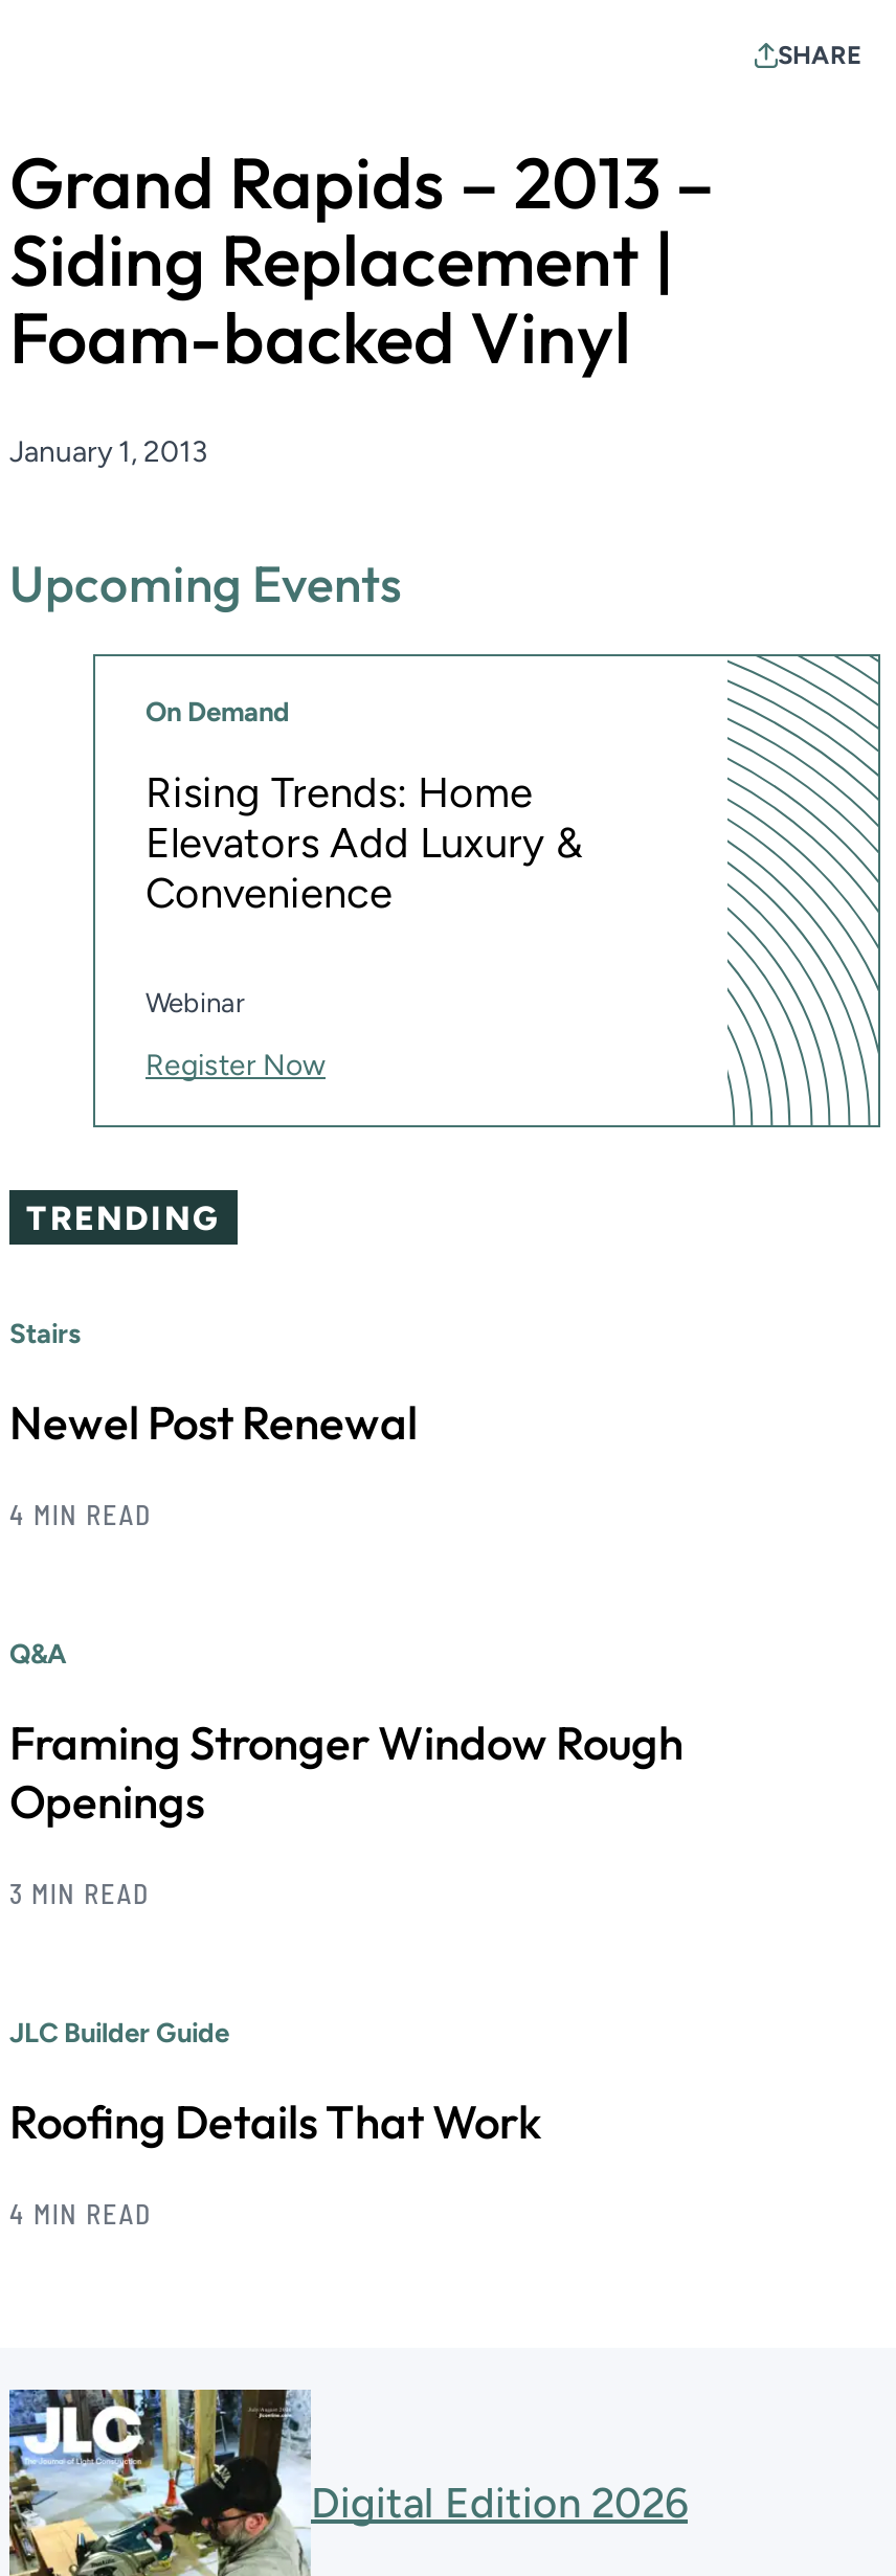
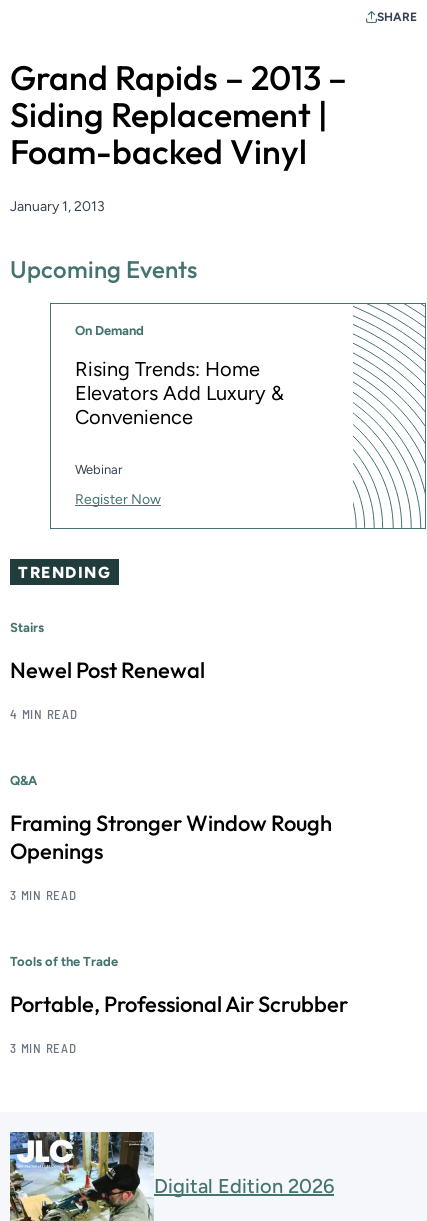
[9,2016,229,2048] JLC Builder Guide -> [10,954,118,969] Tools of the Trade
[9,2092,541,2150] Roofing Details That Work -> [10,990,348,1018] Portable, Professional Air Scrubber
[9,2196,151,2230] 4 MIN READ -> [10,1040,77,1056] 3 MIN READ

